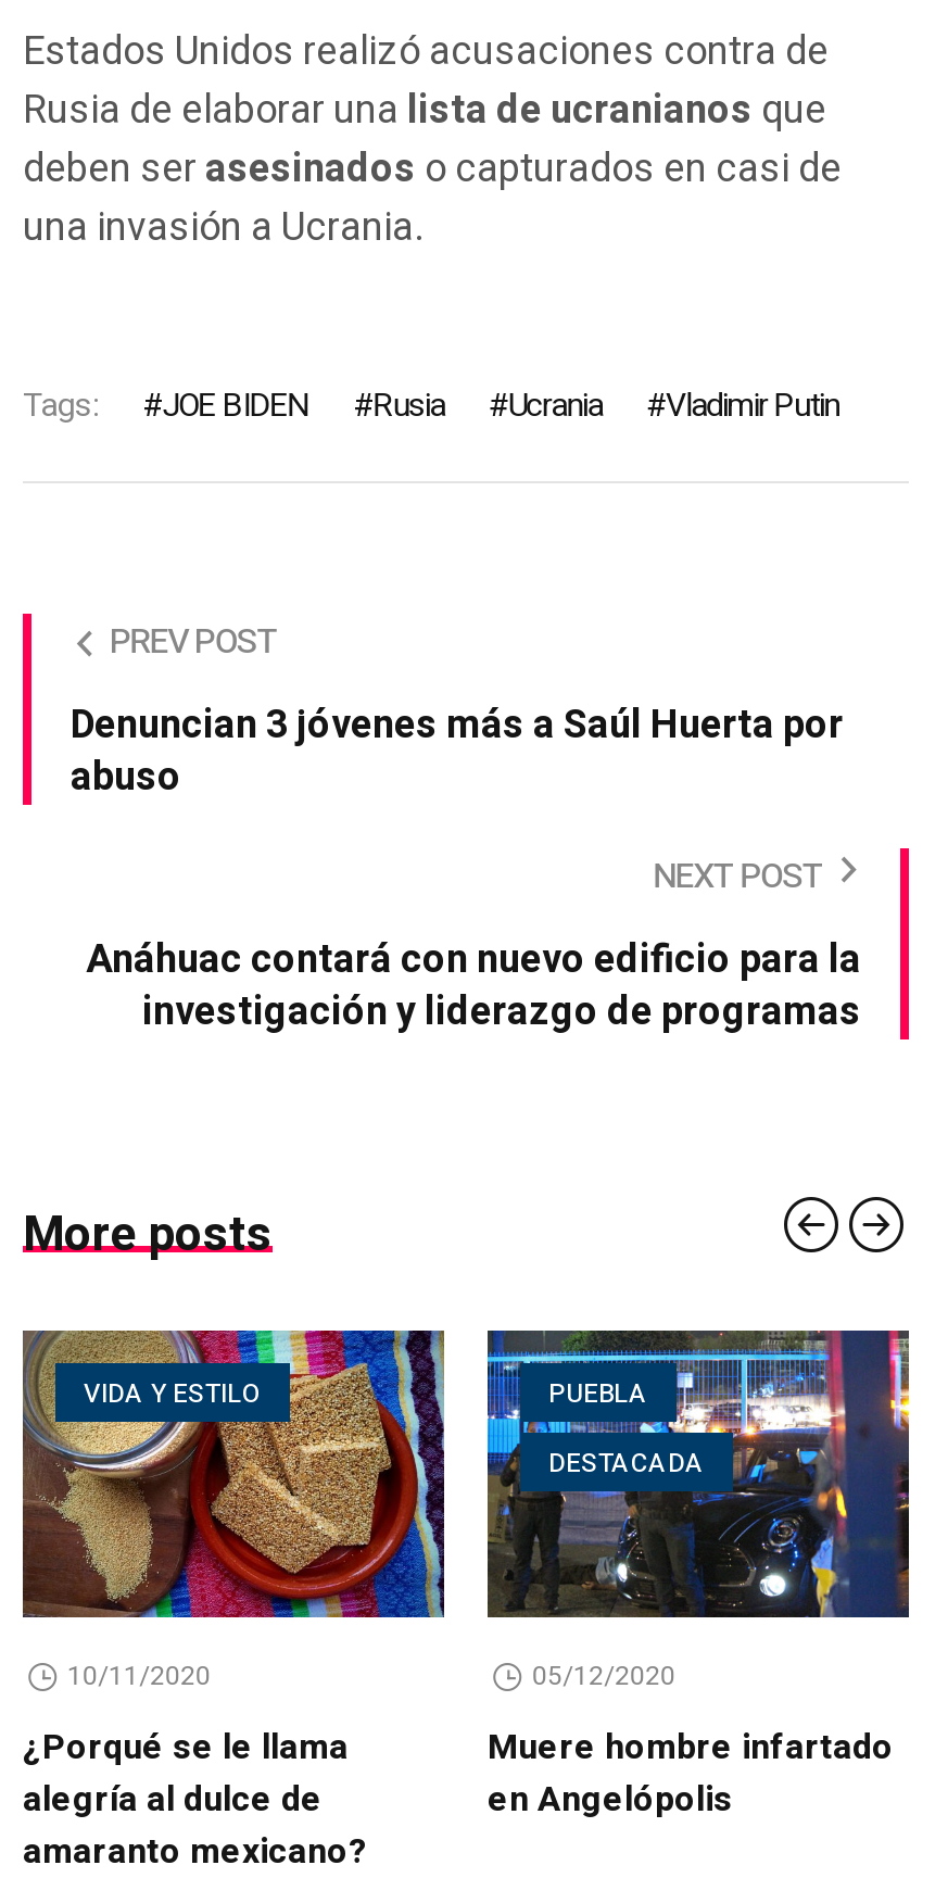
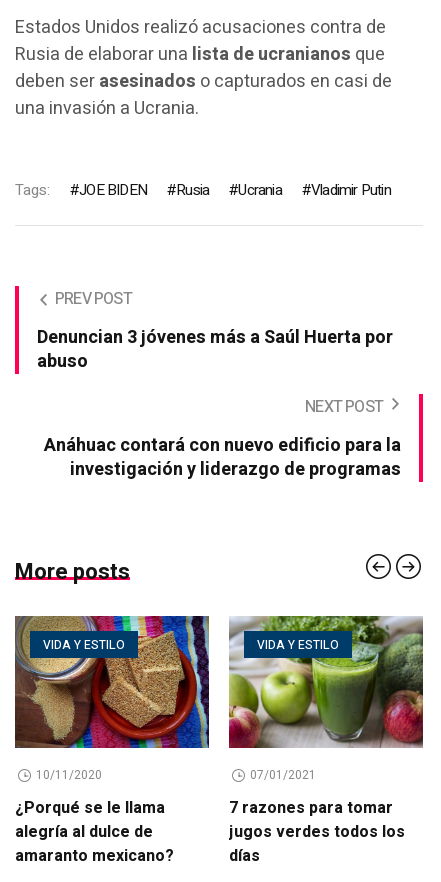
[485,1327,911,1618] [image] | PUEBLA | DESTACADA -> [228,615,424,749] [image] | VIDA Y ESTILO
[488,1657,894,1826] 05/12/2020 | Muere hombre infartado | en Angelópolis -> [229,766,405,868] 07/01/2021 | 7 razones para tomar | jugos verdes todos los | días

